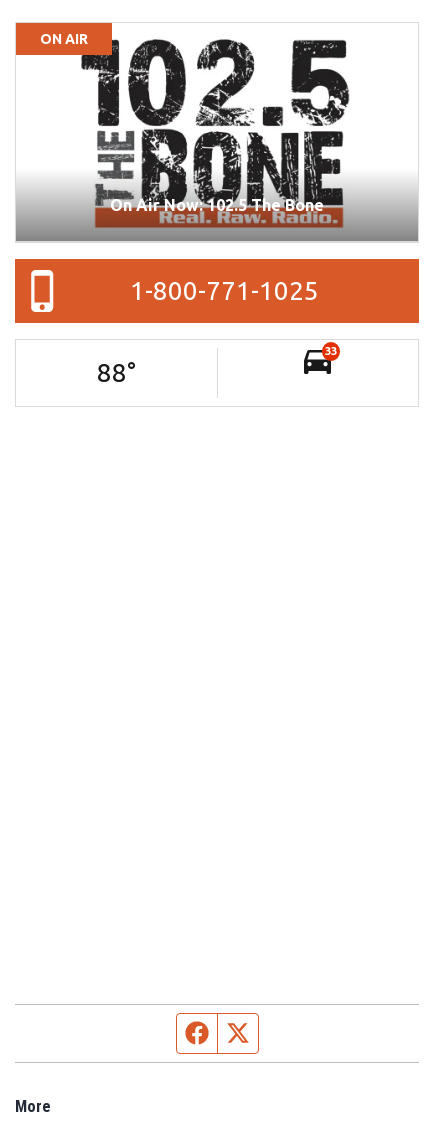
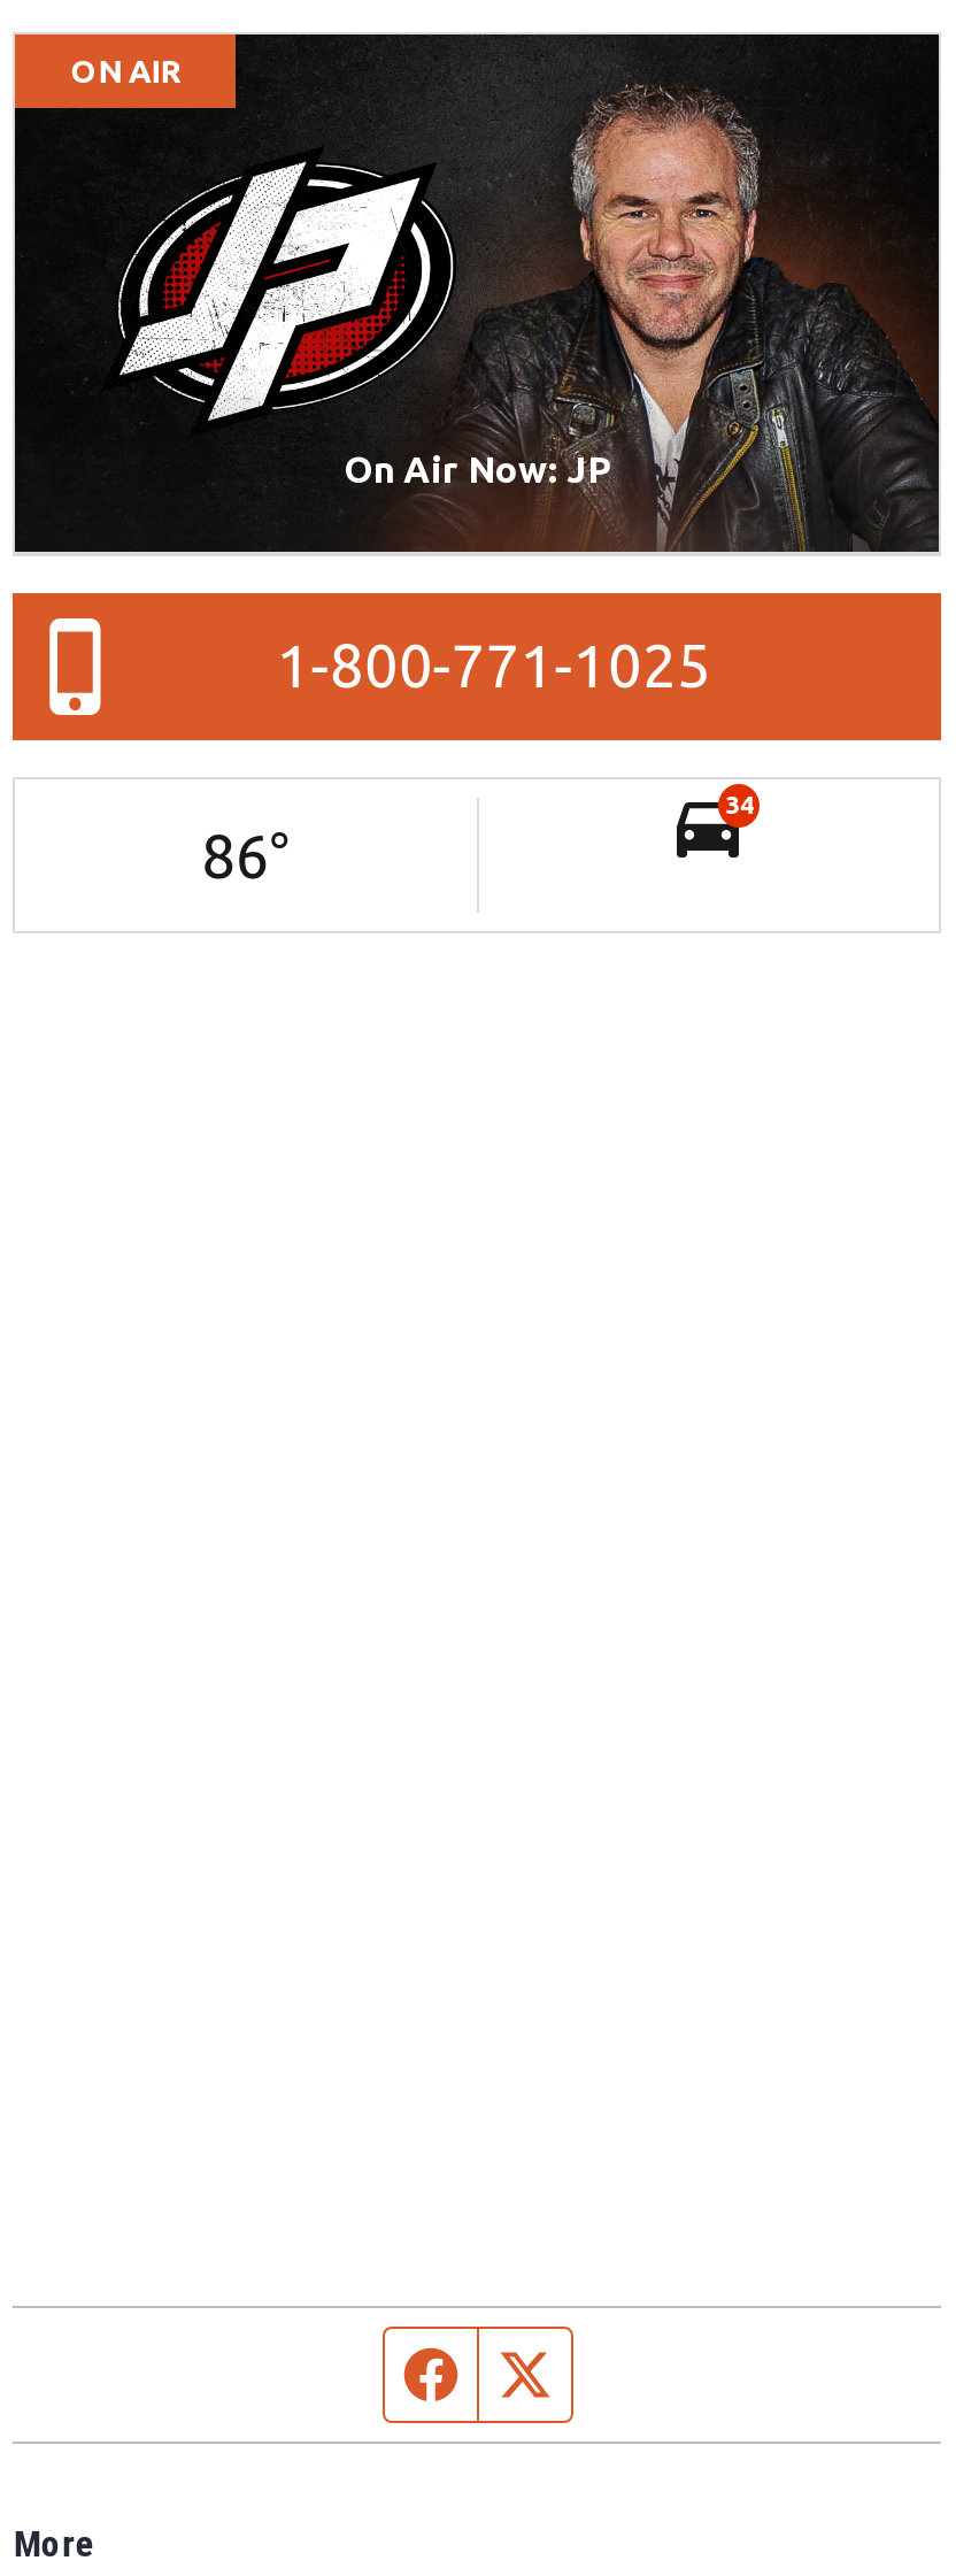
[15,22,419,241] [image] | On Air Now: 102.5 The Bone -> [13,31,941,551] [image] | On Air Now: JP
[325,345,337,357] 33 -> [726,792,754,820] 34
[97,358,136,387] 88° -> [201,823,291,890] 86°

